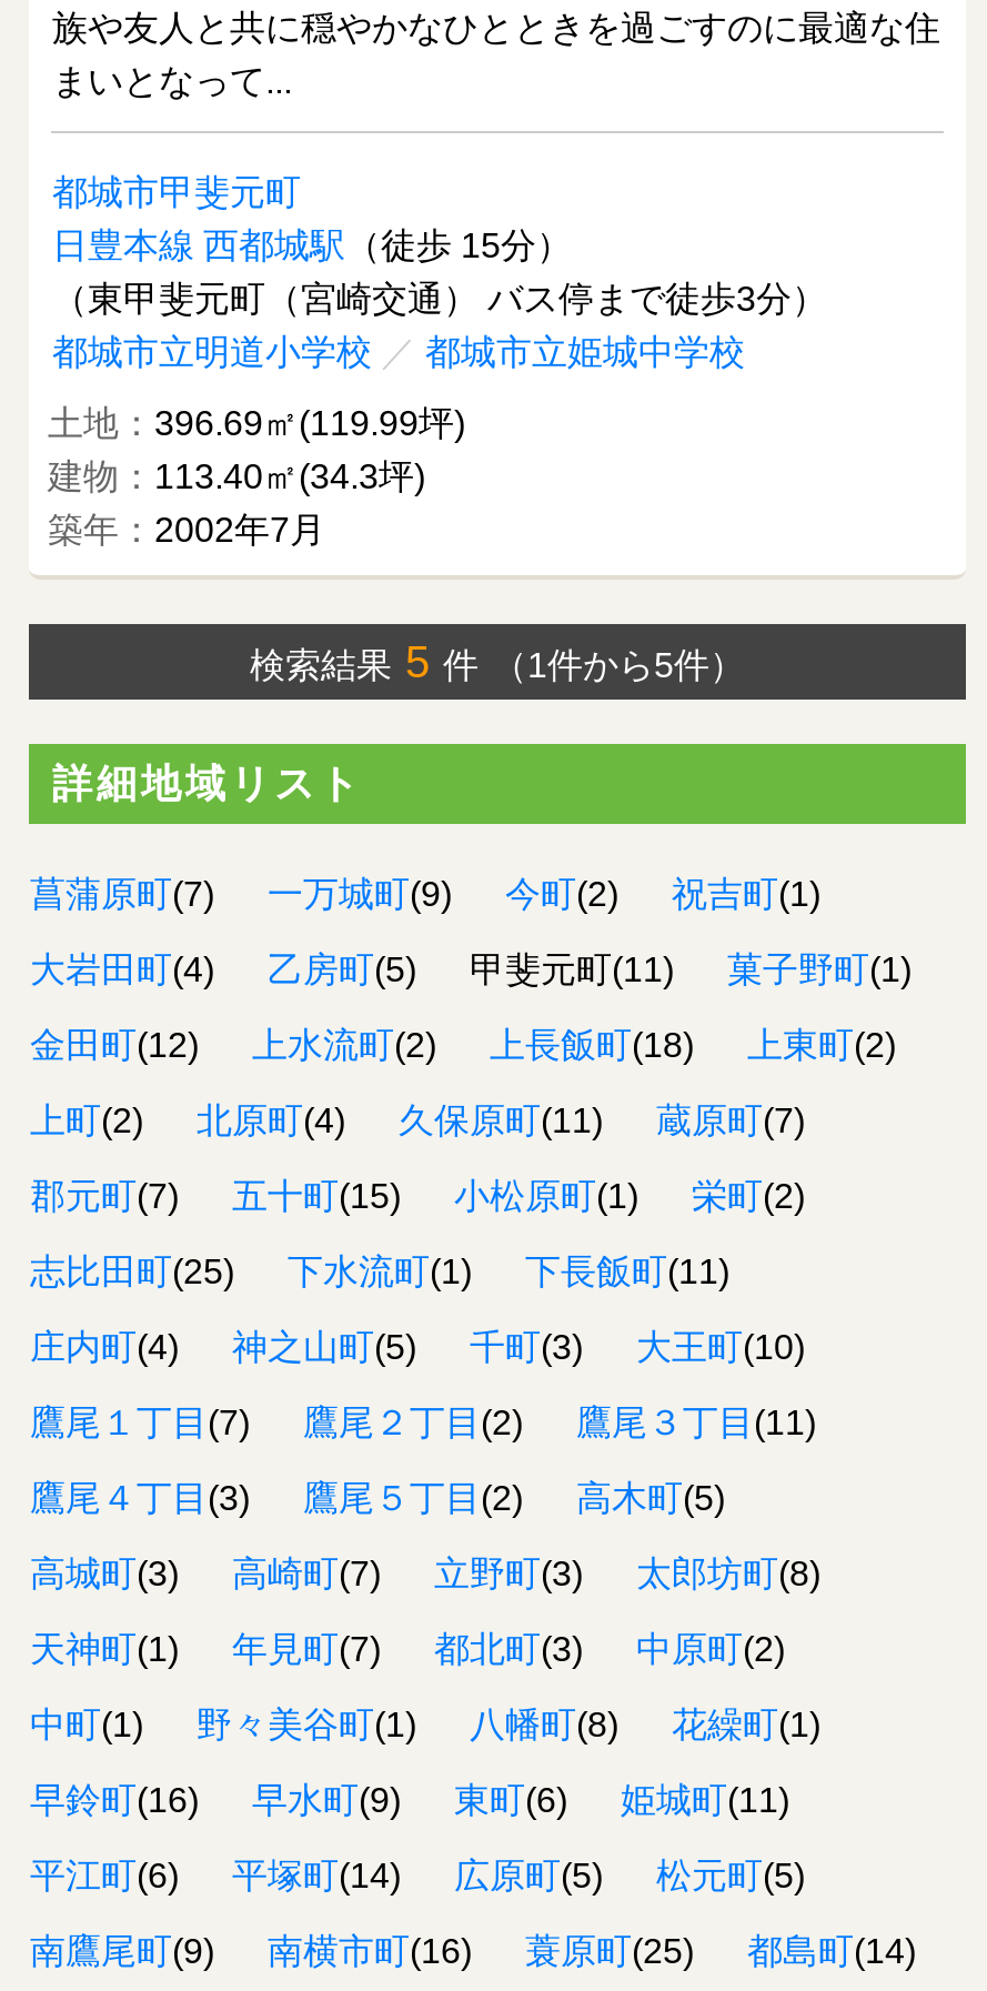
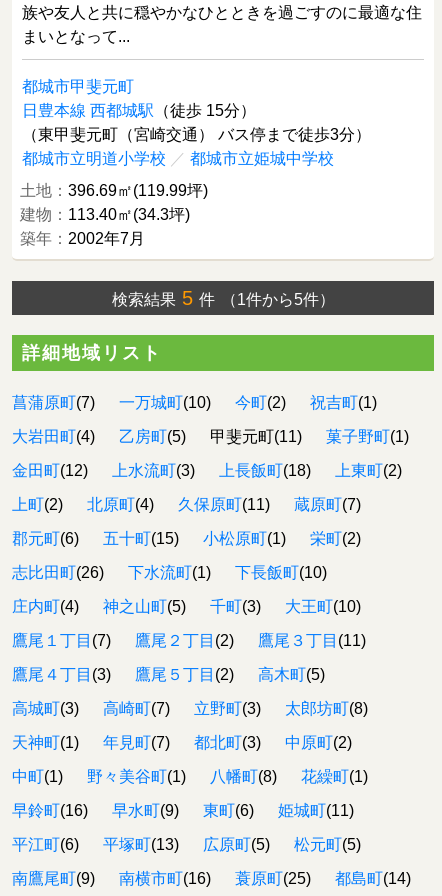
[30,874,820,912] 菖蒲原町(7) 一万城町(9) 今町(2) 祝吉町(1) -> [12,393,377,410] 菖蒲原町(7) 一万城町(10) 今町(2) 祝吉町(1)
[30,1025,896,1063] 金田町(12) 上水流町(2) 上長飯町(18) 上東町(2) -> [12,461,402,478] 金田町(12) 上水流町(3) 上長飯町(18) 上東町(2)
[30,1176,805,1214] 郡元町(7) 五十町(15) 小松原町(1) 栄町(2) -> [12,529,361,546] 郡元町(6) 五十町(15) 小松原町(1) 栄町(2)
[30,1251,234,1289] 志比田町(25) -> [12,563,104,580] 志比田町(26)
[525,1251,729,1289] 下長飯町(11) -> [235,563,327,580] 下長飯町(10)
[30,1856,805,1893] 平江町(6) 平塚町(14) 広原町(5) 松元町(5) -> [12,835,361,852] 平江町(6) 平塚町(13) 広原町(5) 松元町(5)

